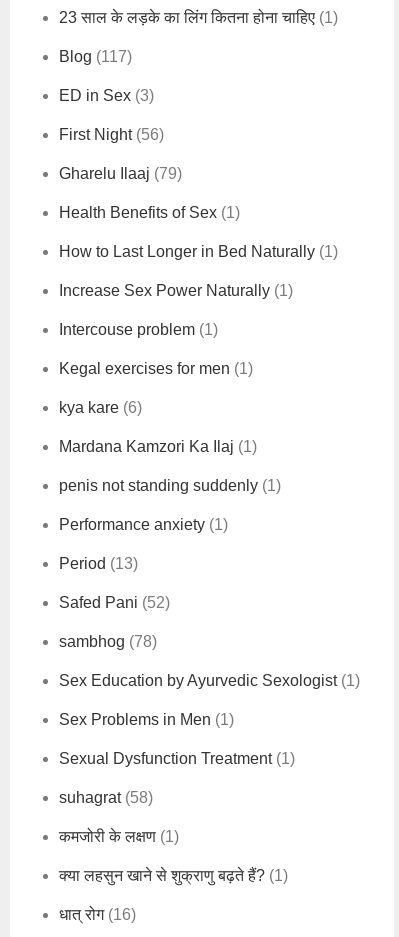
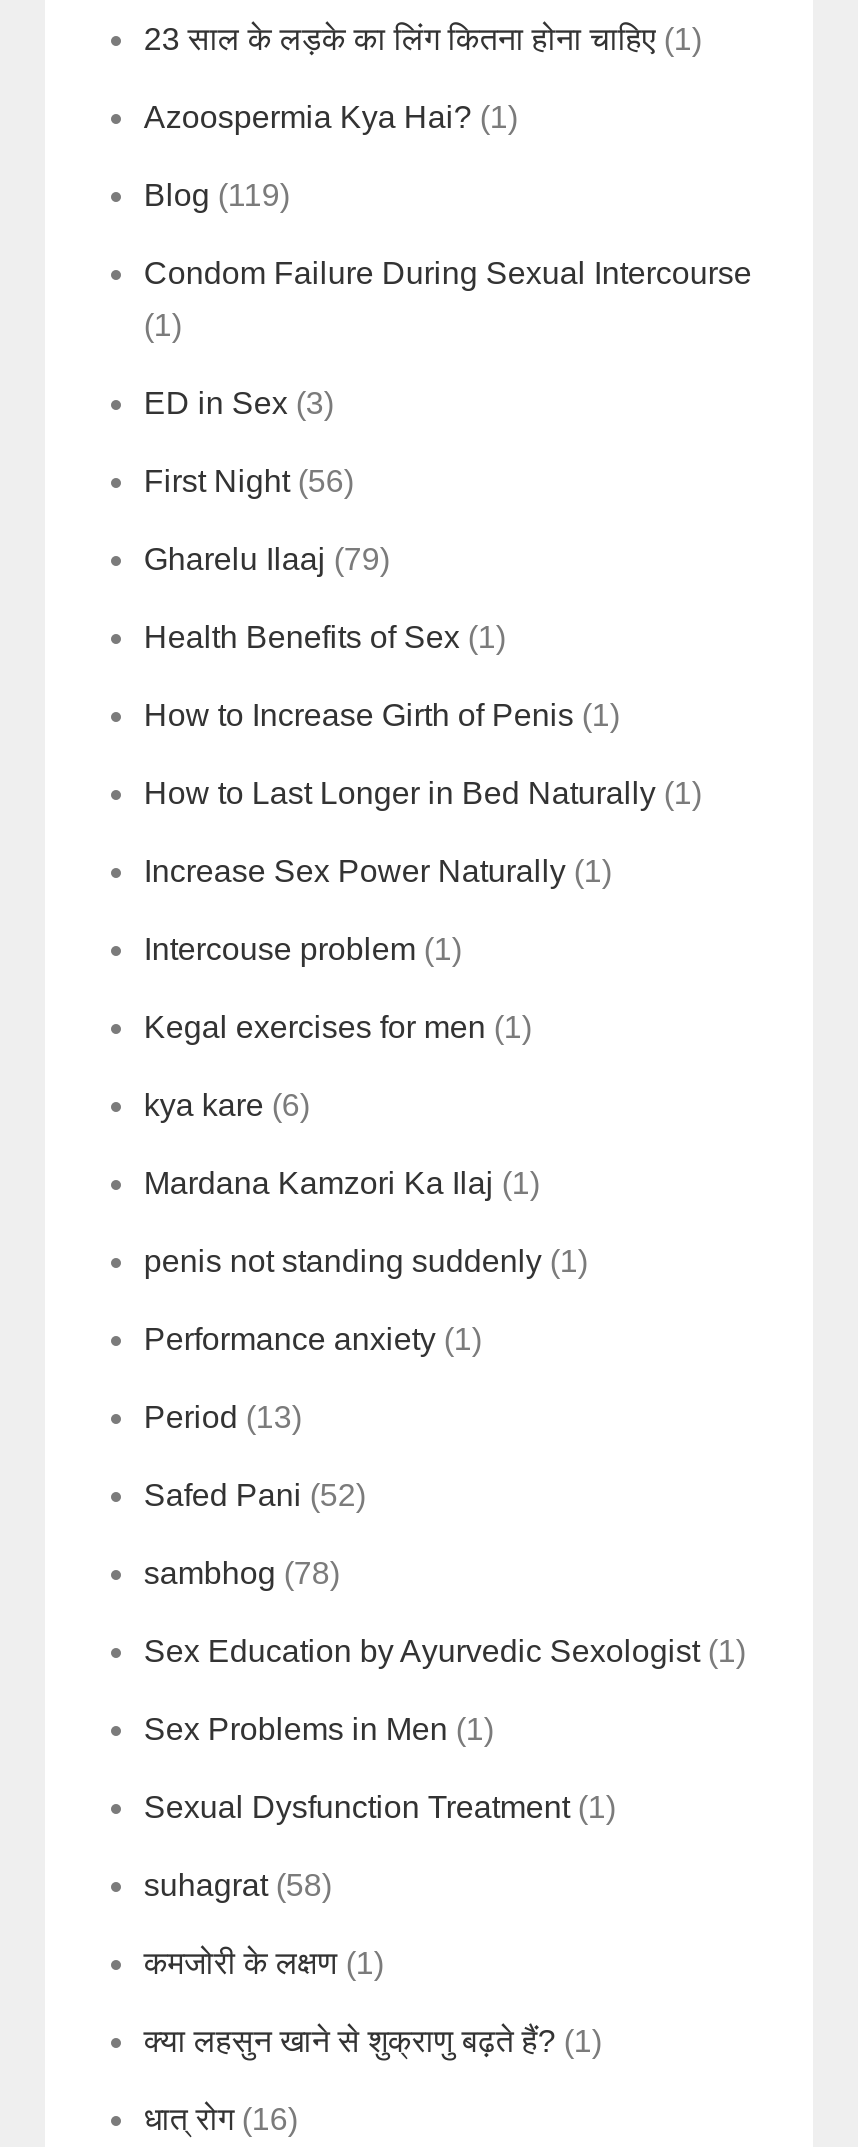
[59,48,132,65] Blog (117) -> [144,101,752,343] Azoospermia Kya Hai? (1) | Blog (119) | Condom Failure During Sexual Intercourse | (1)
none -> [144,699,620,733] How to Increase Girth of Penis (1)

